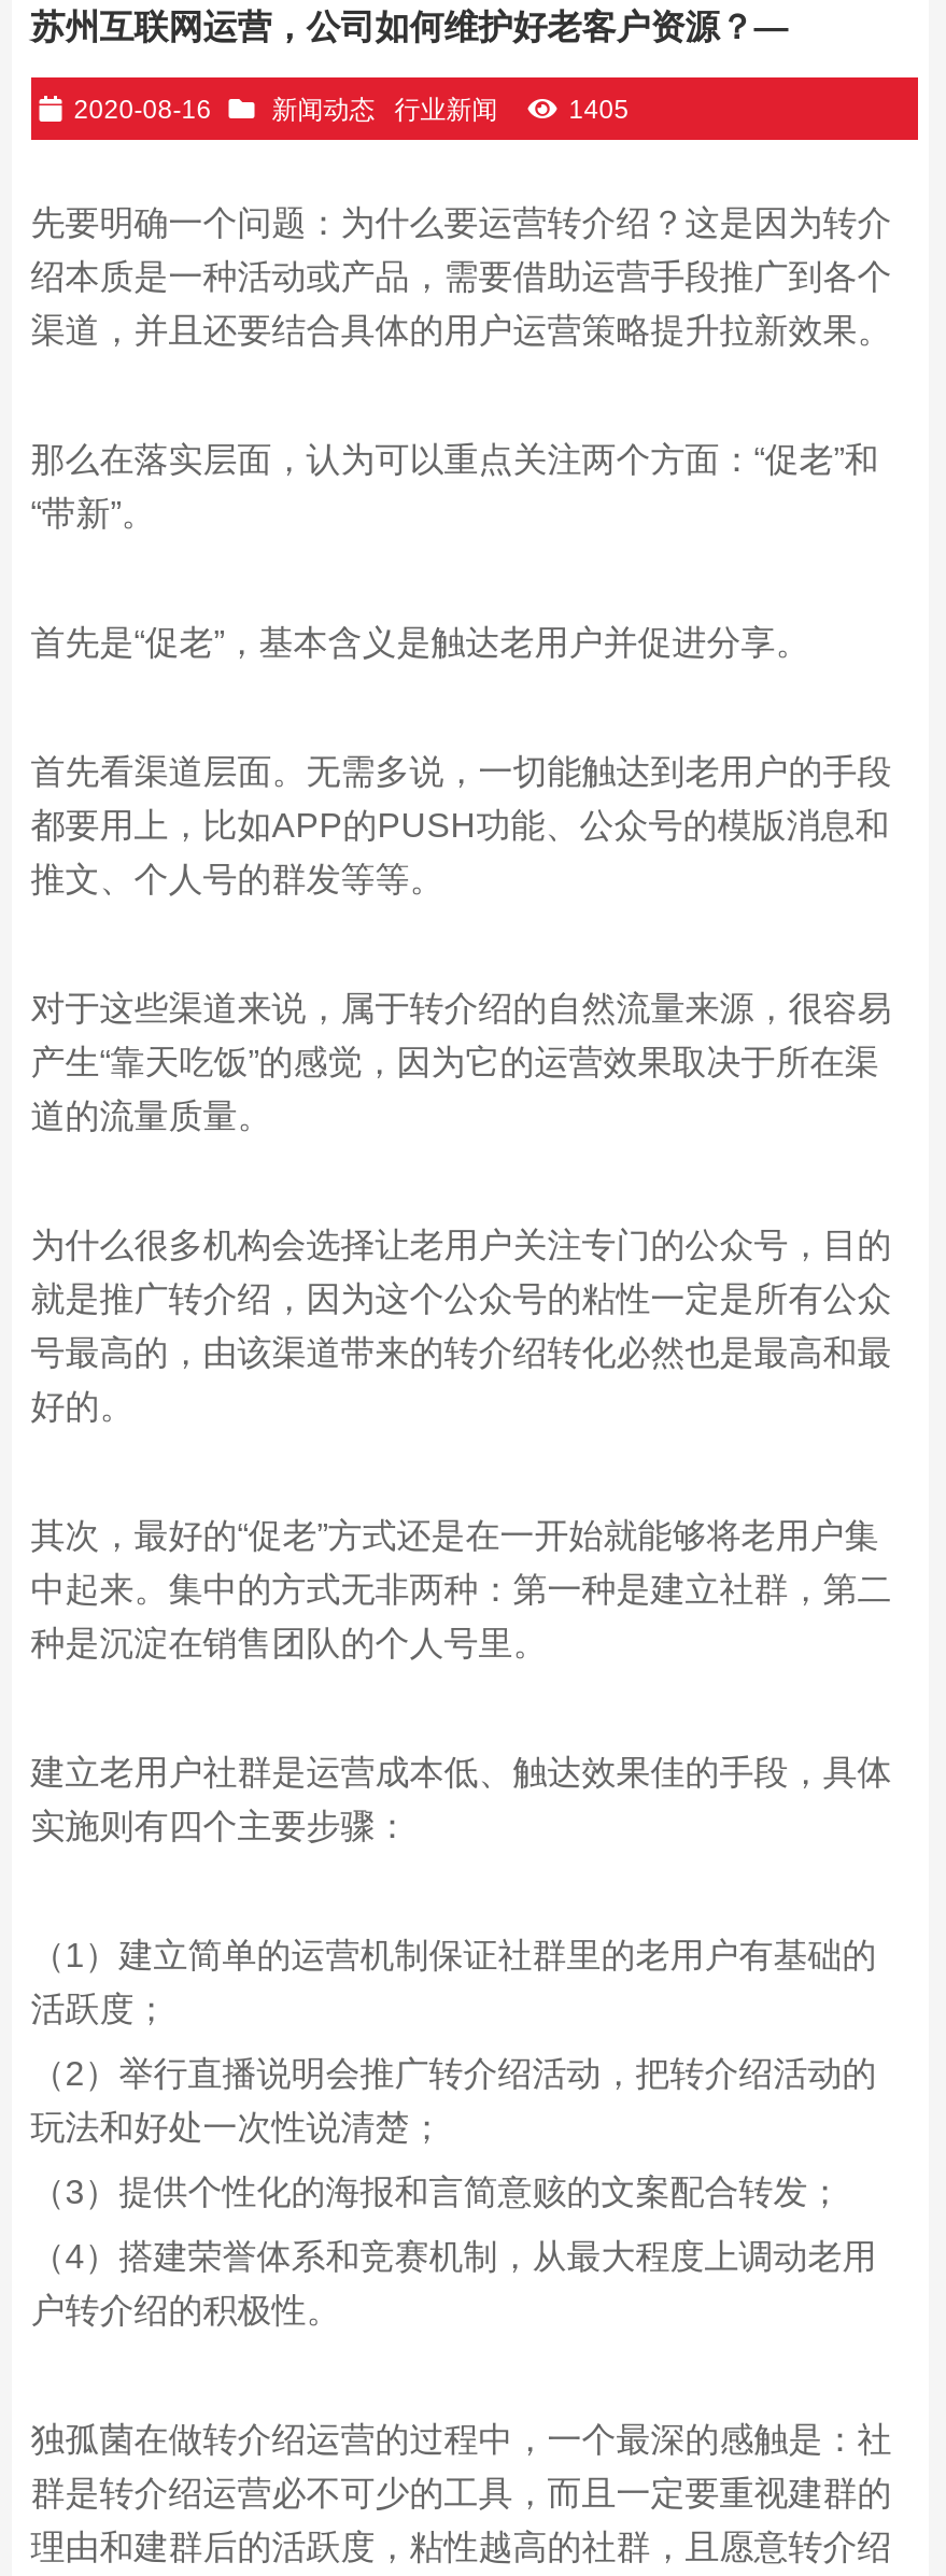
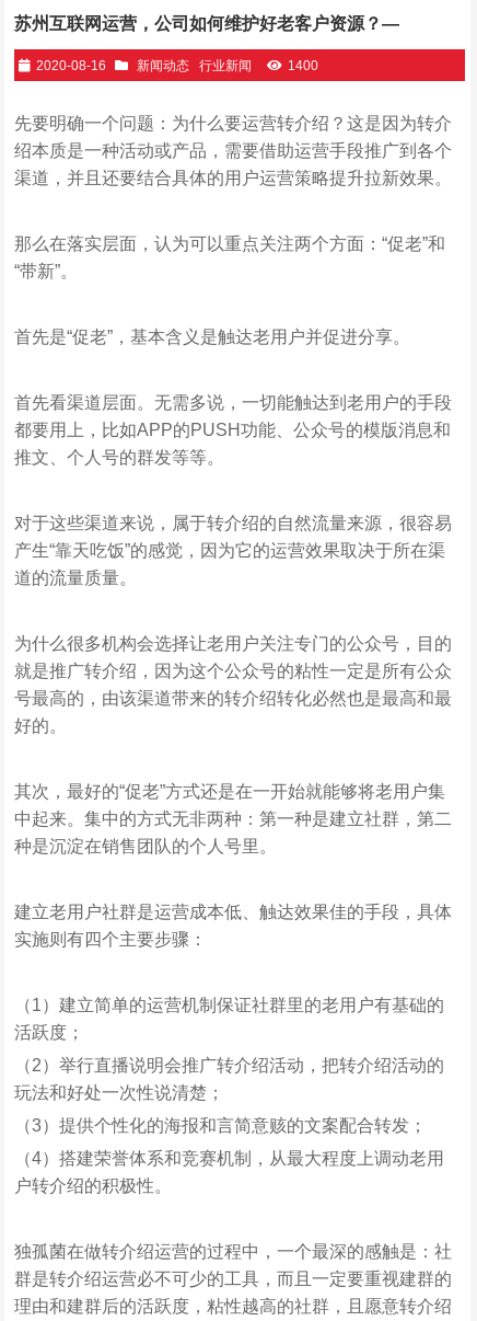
[569,95,629,125] 1405 -> [288,58,318,73] 1400

